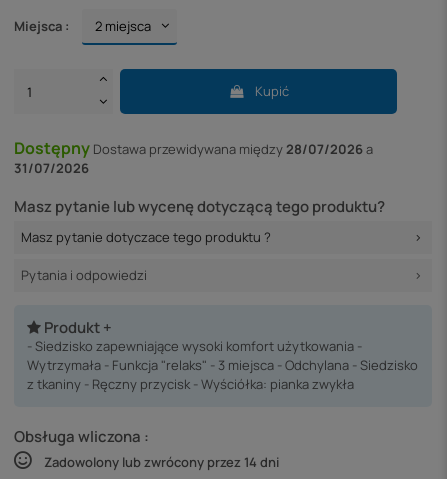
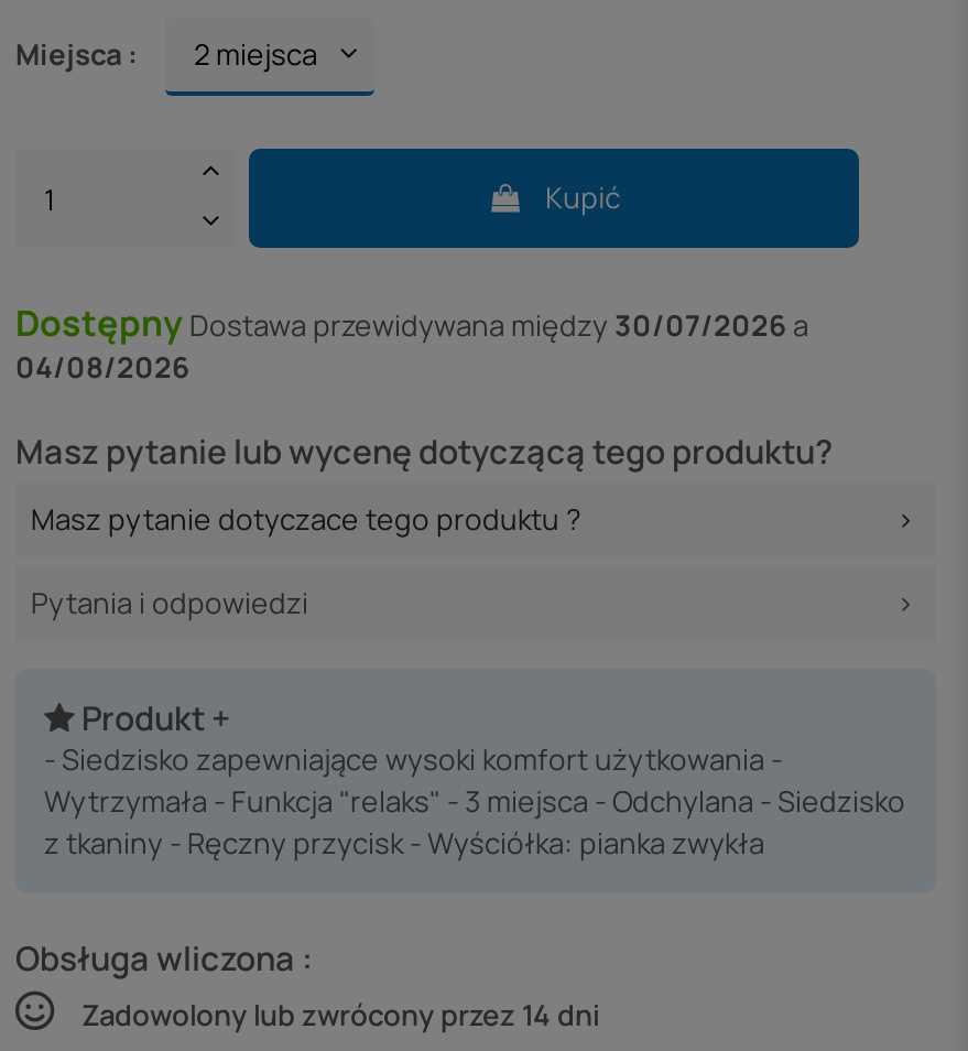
[14,137,373,159] Dostępny Dostawa przewidywana między 28/07/2026 a -> [15,299,808,347] Dostępny Dostawa przewidywana między 30/07/2026 a
[14,159,89,177] 31/07/2026 -> [15,347,189,387] 04/08/2026

